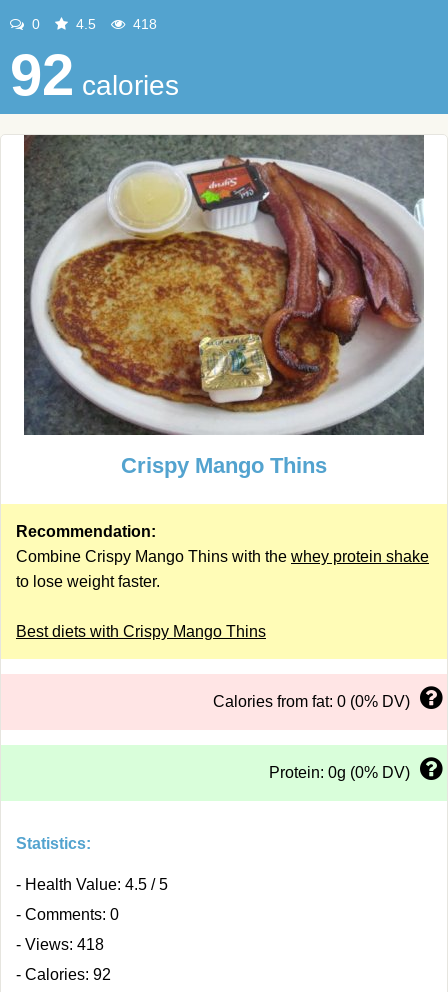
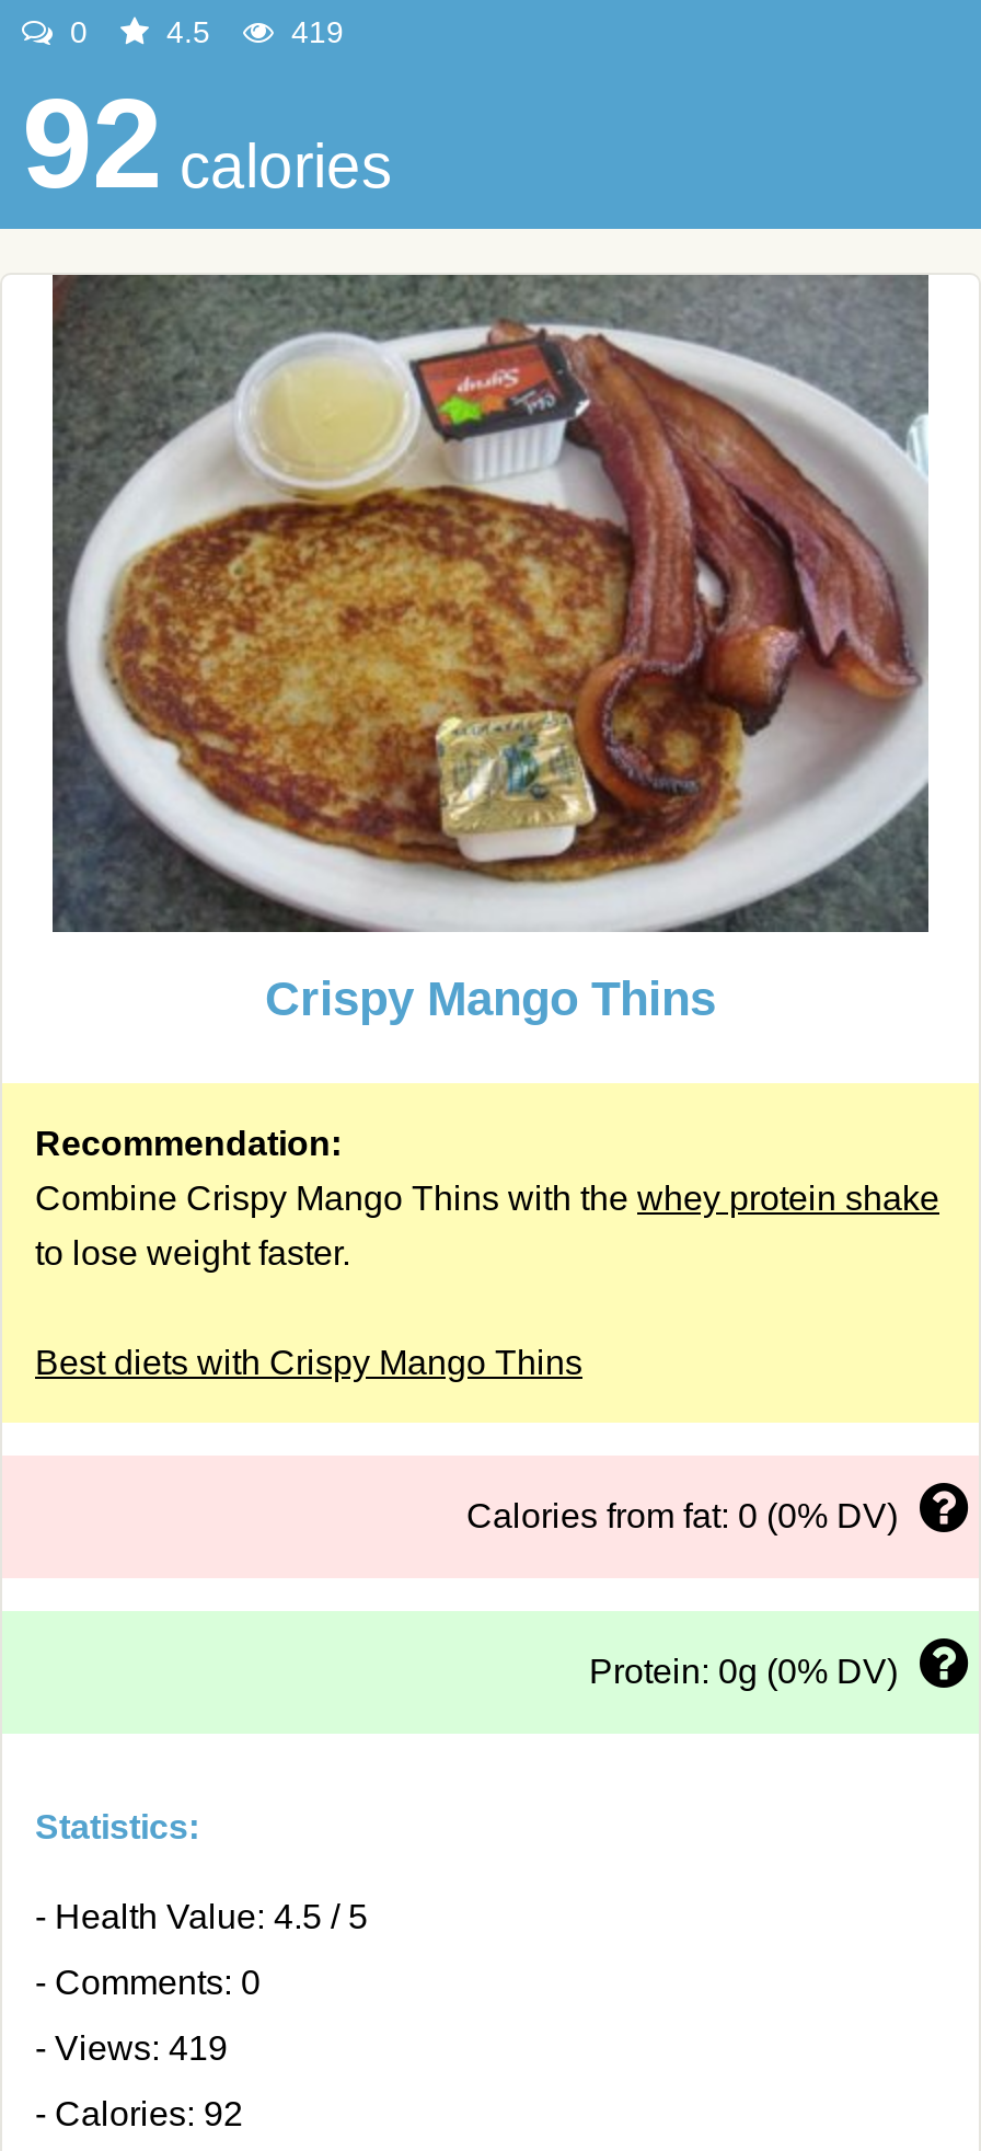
[129,16,157,32] 418 -> [282,14,344,49] 419
[16,936,104,953] - Views: 418 -> [35,2029,228,2067] - Views: 419

